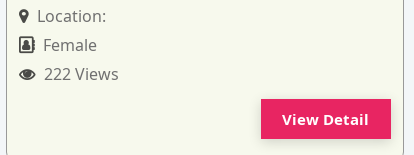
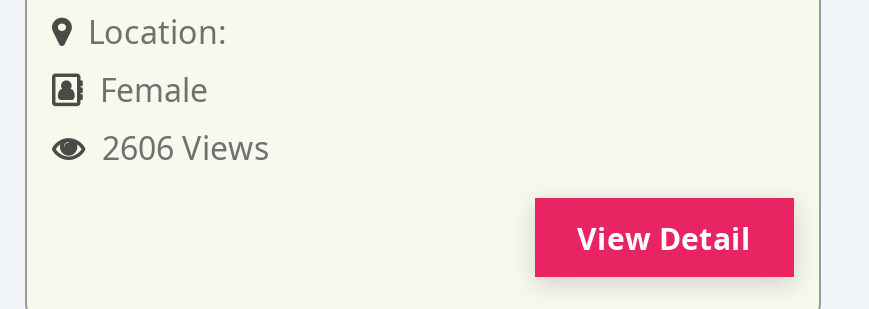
[40,63,119,85] 222 Views -> [94,125,270,169] 2606 Views

